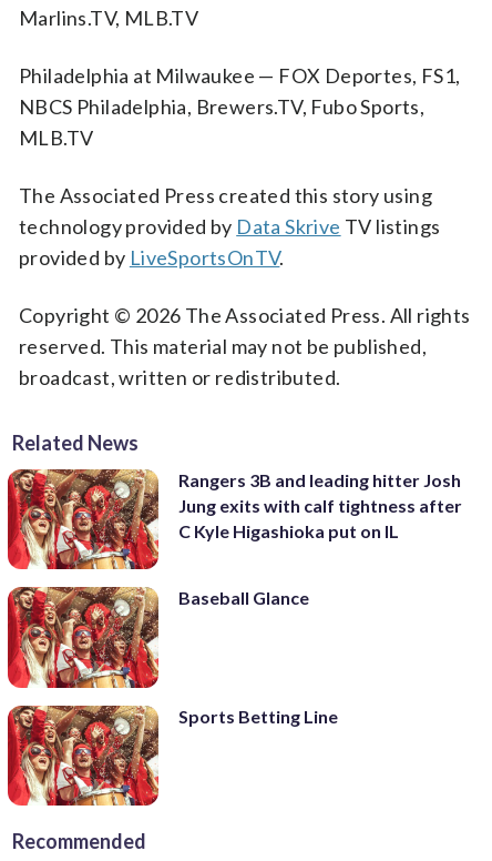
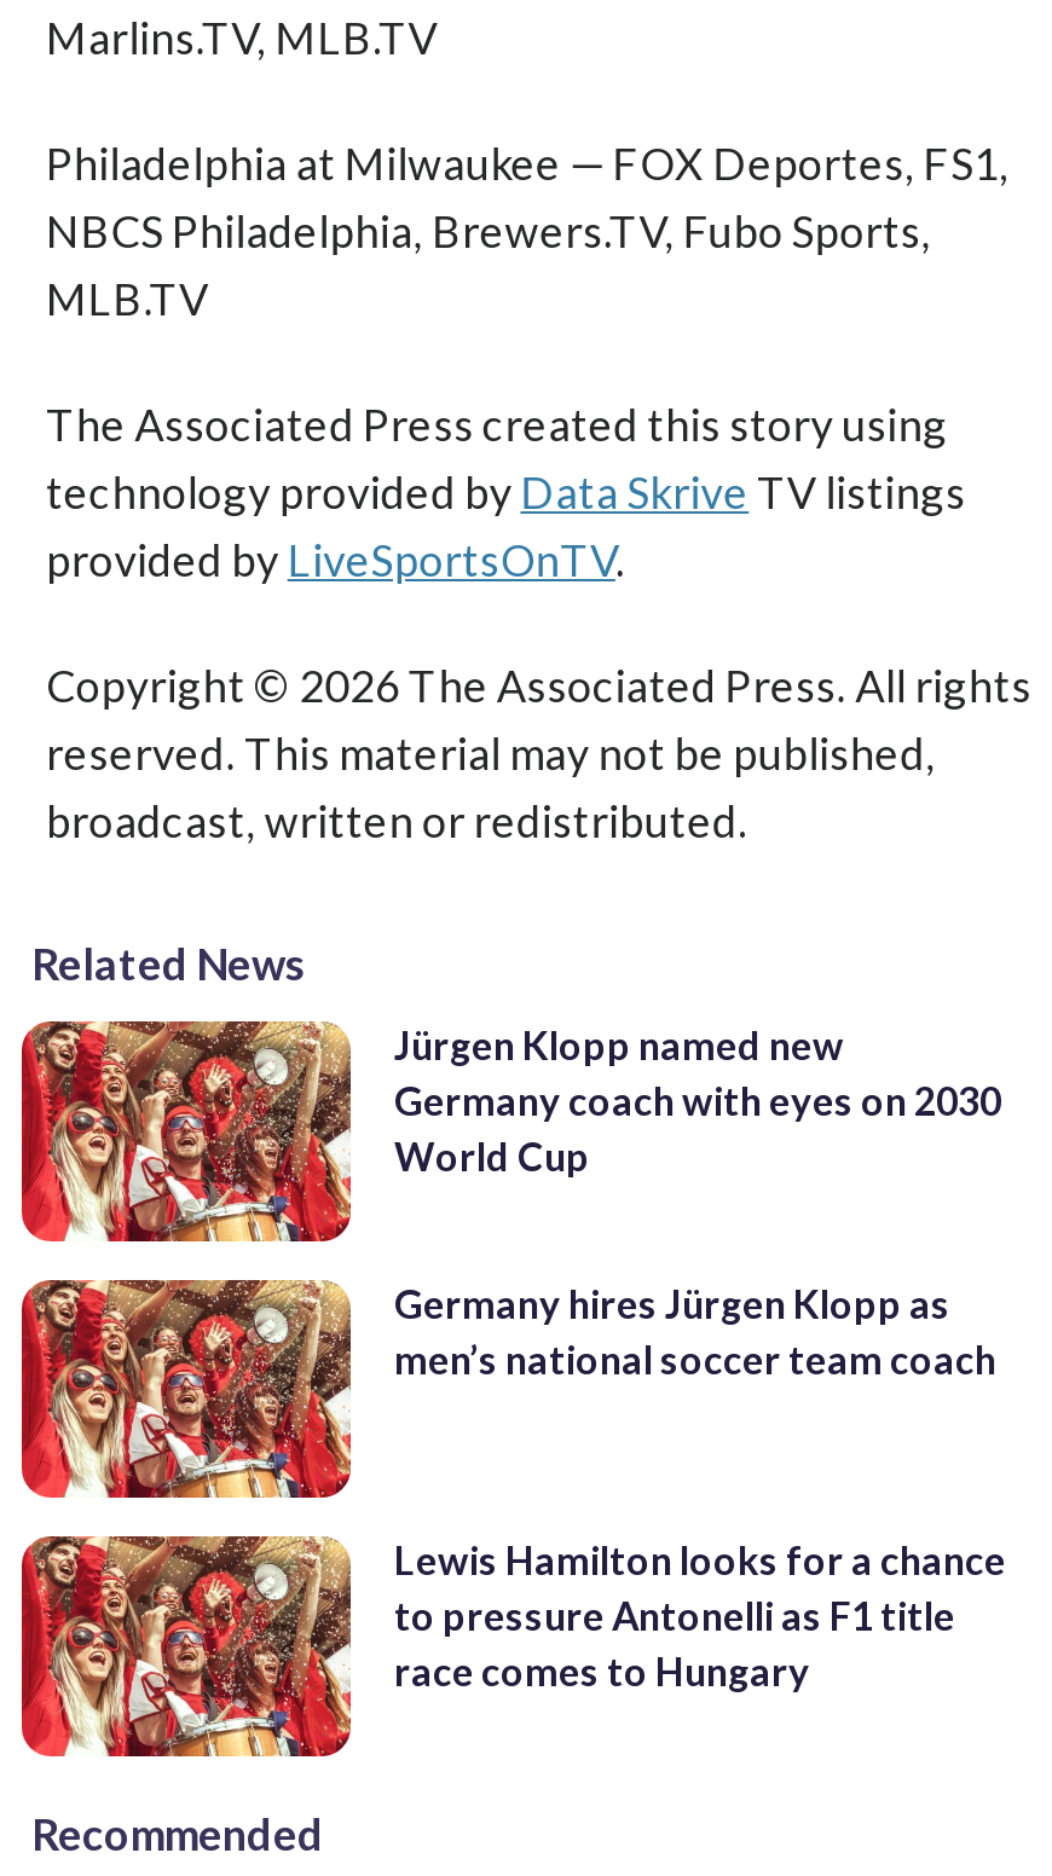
[178,469,462,541] Rangers 3B and leading hitter Josh | Jung exits with calf tightness after | C Kyle Higashioka put on IL -> [394,1021,1001,1179] Jürgen Klopp named new | Germany coach with eyes on 2030 | World Cup
[178,587,309,608] Baseball Glance -> [394,1279,996,1381] Germany hires Jürgen Klopp as | men’s national soccer team coach
[178,705,338,727] Sports Betting Line -> [394,1537,1006,1694] Lewis Hamilton looks for a chance | to pressure Antonelli as F1 title | race comes to Hungary

